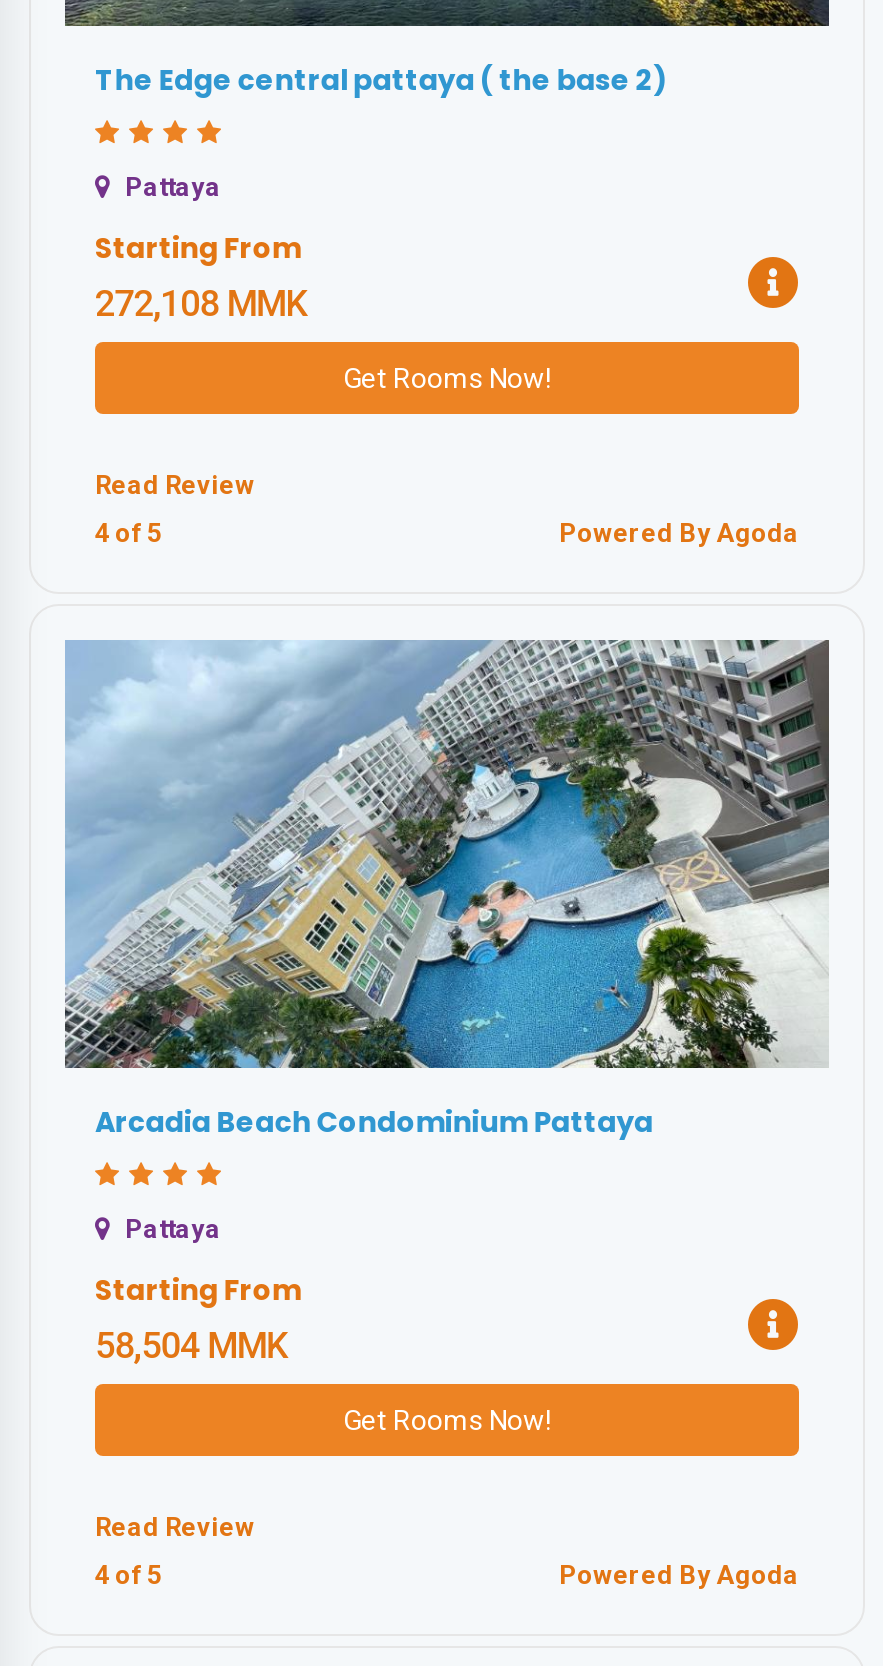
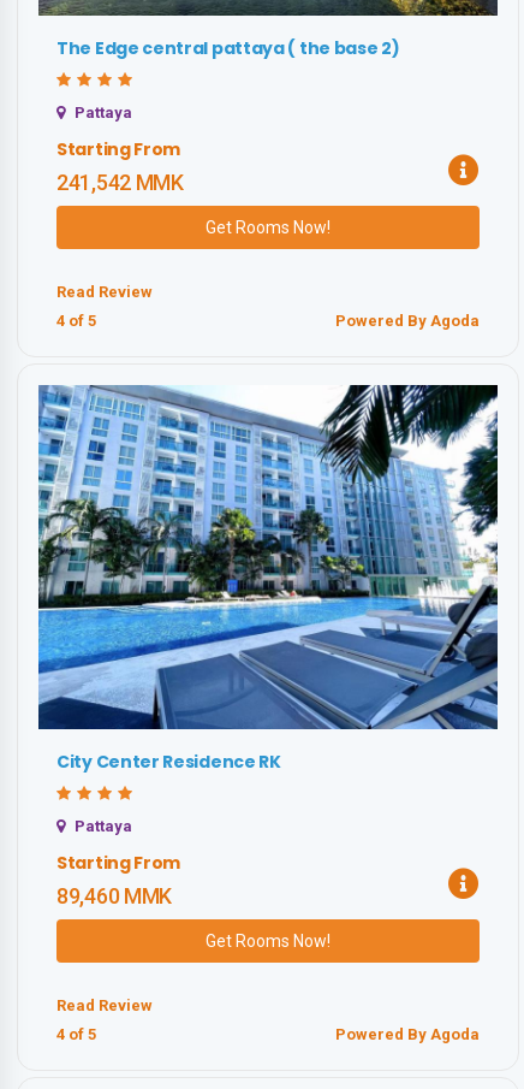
[95,282,306,324] 272,108 MMK -> [56,170,184,195] 241,542 MMK
[63,638,831,1143] [image] | Arcadia Beach Condominium Pattaya -> [37,384,499,774] [image] | City Center Residence RK
[95,1325,287,1367] 58,504 MMK -> [56,884,172,909] 89,460 MMK

